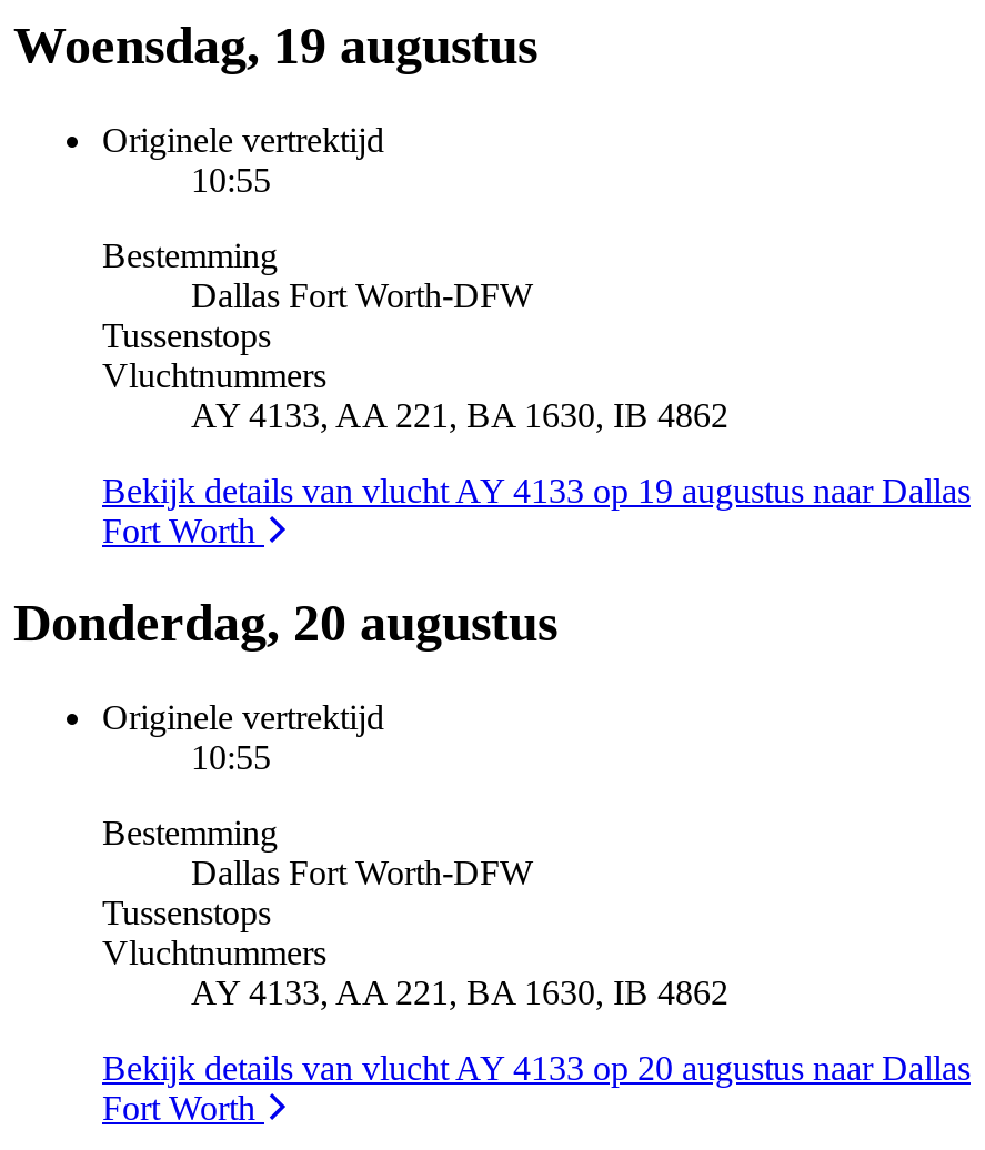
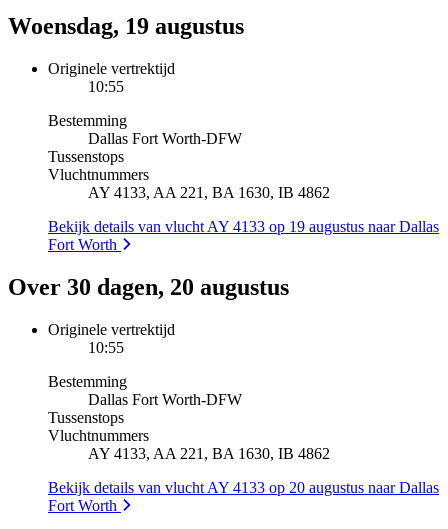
[13,595,557,652] Donderdag, 20 augustus -> [8,274,289,300] Over 30 dagen, 20 augustus

